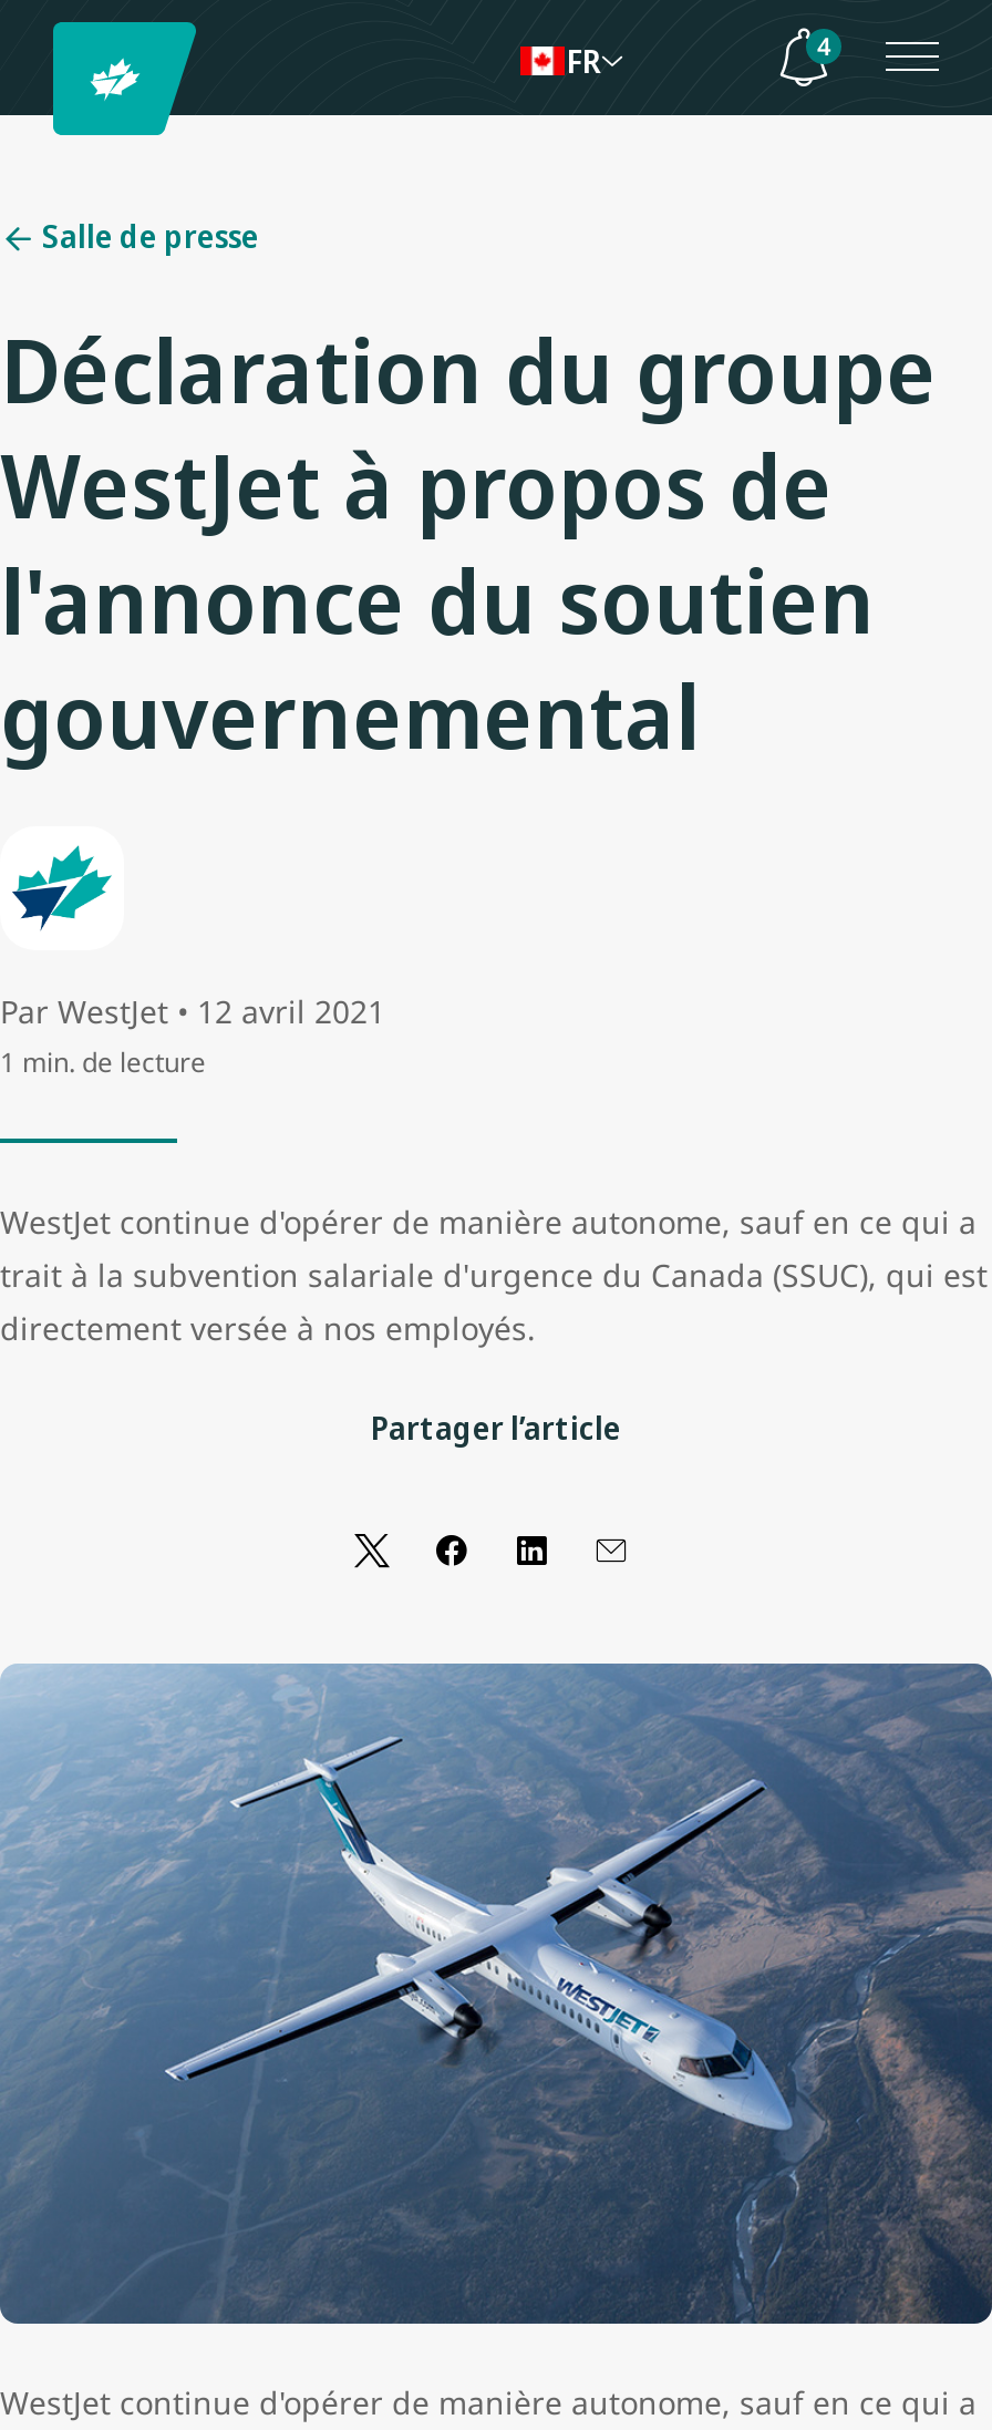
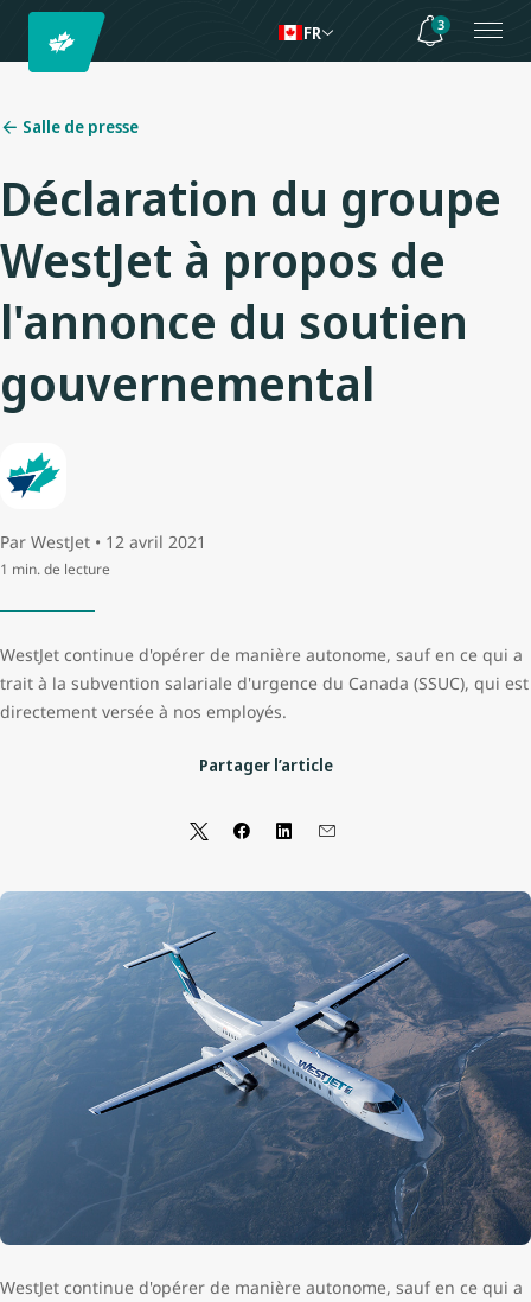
[817,28,830,61] 4 -> [437,15,444,33] 3

